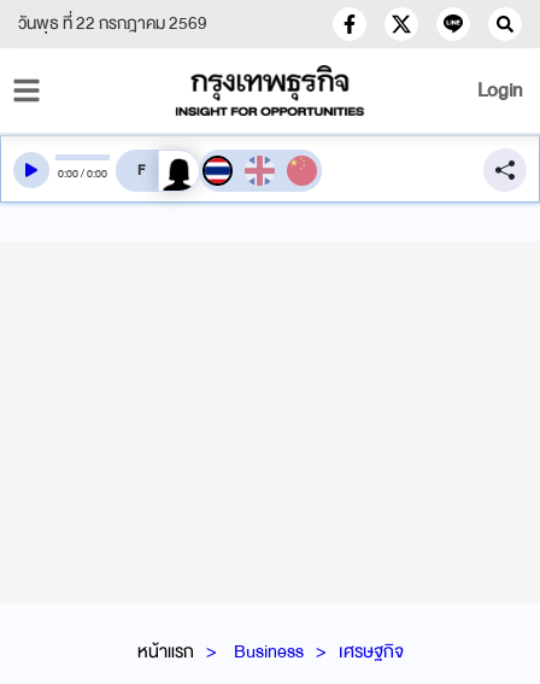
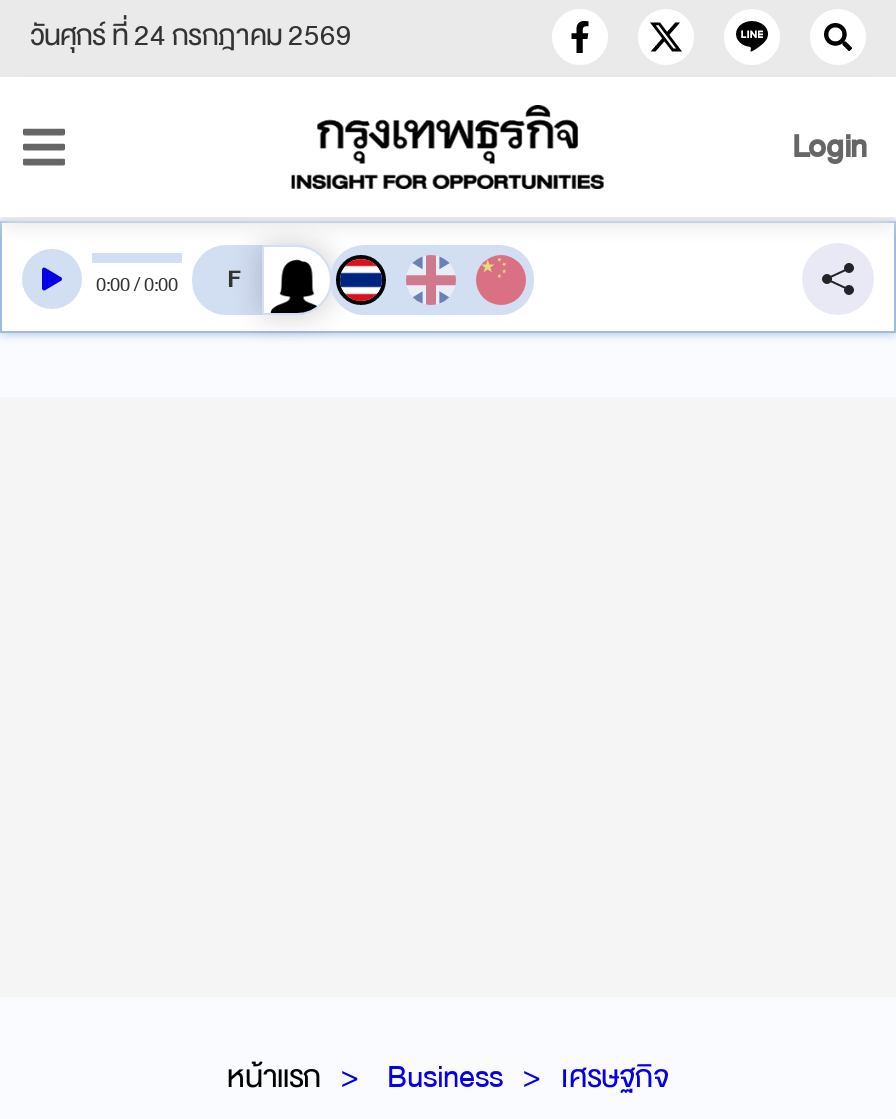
[18,8,207,39] วันพุธ ที่ 22 กรกฎาคม 2569 -> [30,11,352,61] วันศุกร์ ที่ 24 กรกฎาคม 2569

